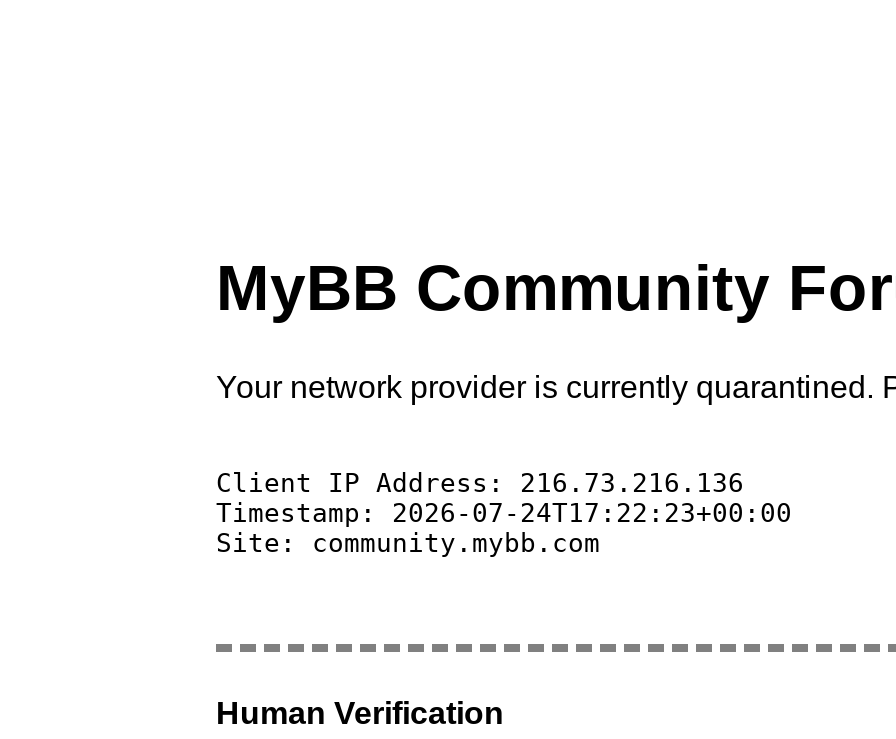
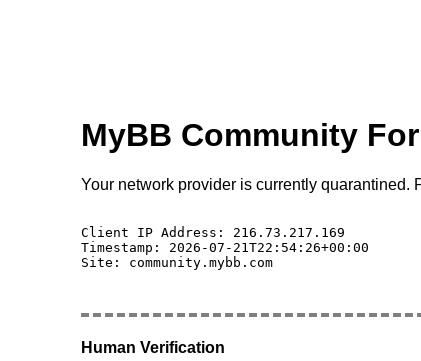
[216,468,760,498] Client IP Address: 216.73.216.136 -> [81,225,353,240] Client IP Address: 216.73.217.169
[216,498,792,528] Timestamp: 2026-07-24T17:22:23+00:00 -> [81,240,369,255] Timestamp: 2026-07-21T22:54:26+00:00

